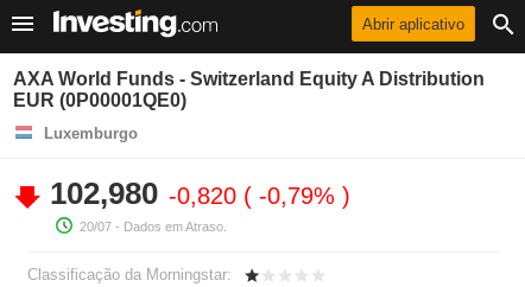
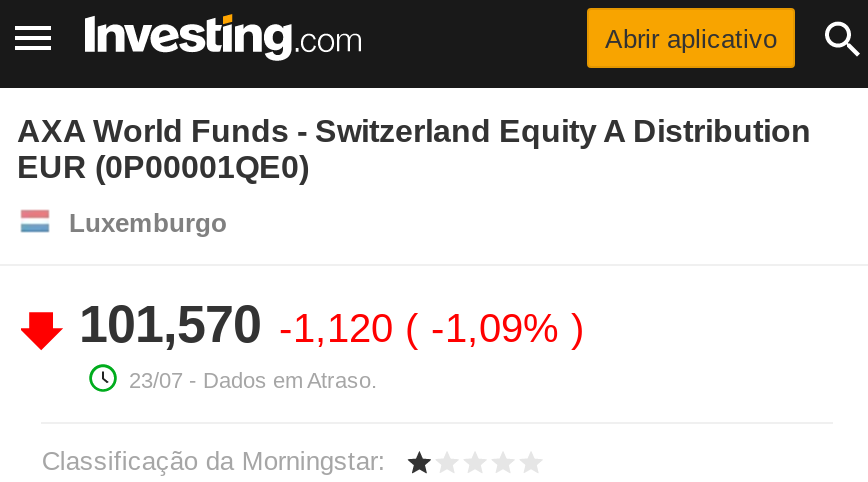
[50,176,342,211] 102,980 -0,820 -0,79% -> [79,294,571,354] 101,570 -1,120 -1,09%
[80,219,227,234] 20/07 - Dados em Atraso. -> [129,368,377,392] 23/07 - Dados em Atraso.

